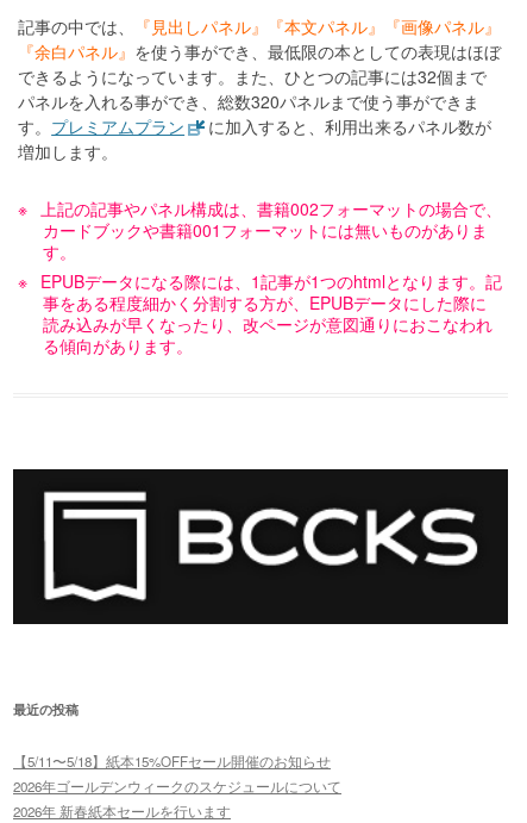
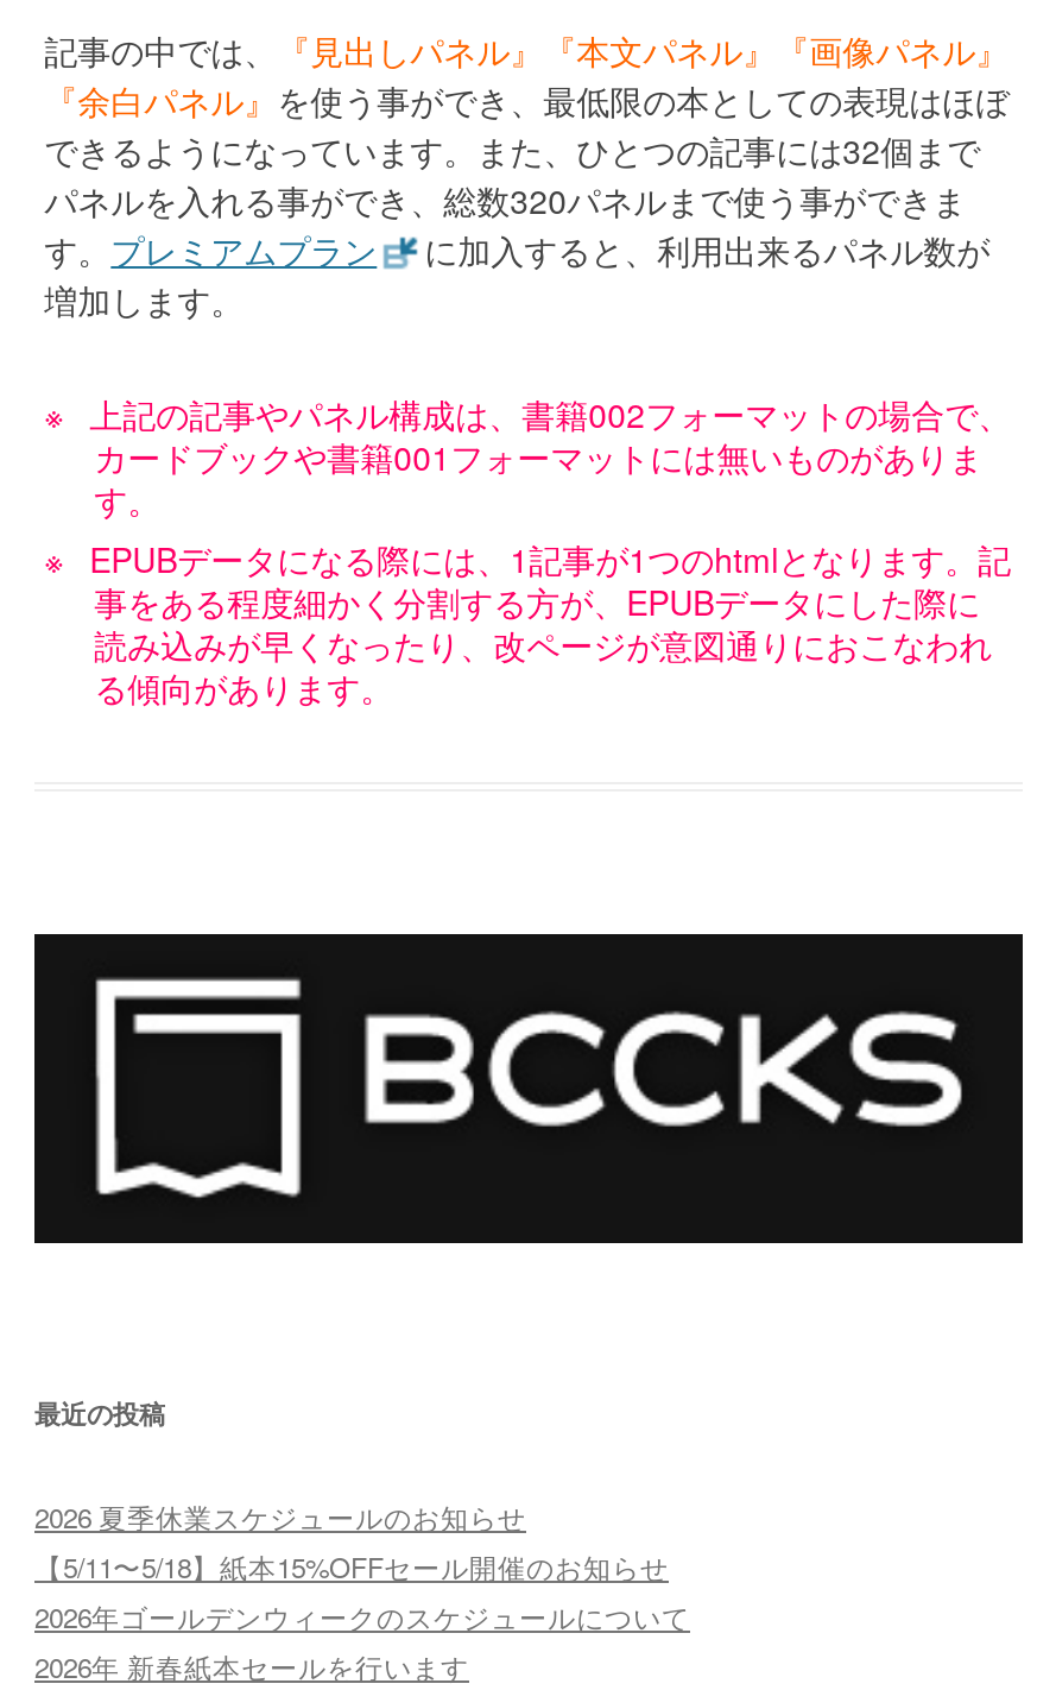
none -> [34,1498,526,1536] 2026 夏季休業スケジュールのお知らせ

